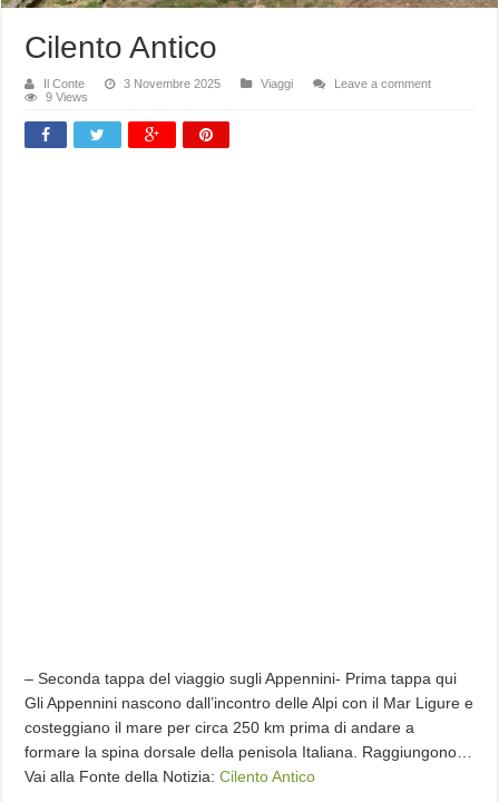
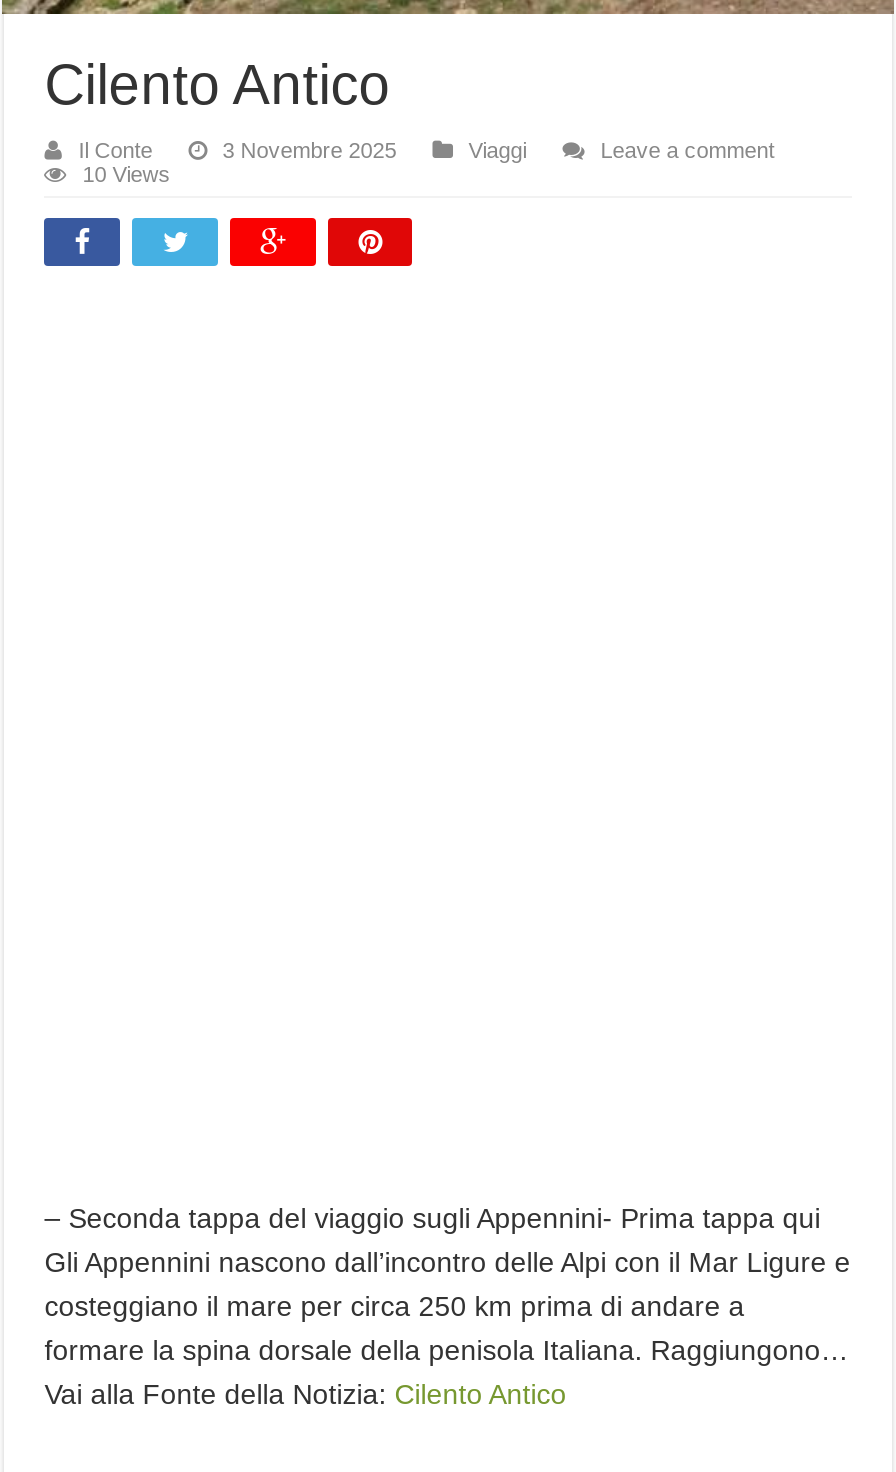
[46,90,88,103] 9 Views -> [82,162,170,186] 10 Views

